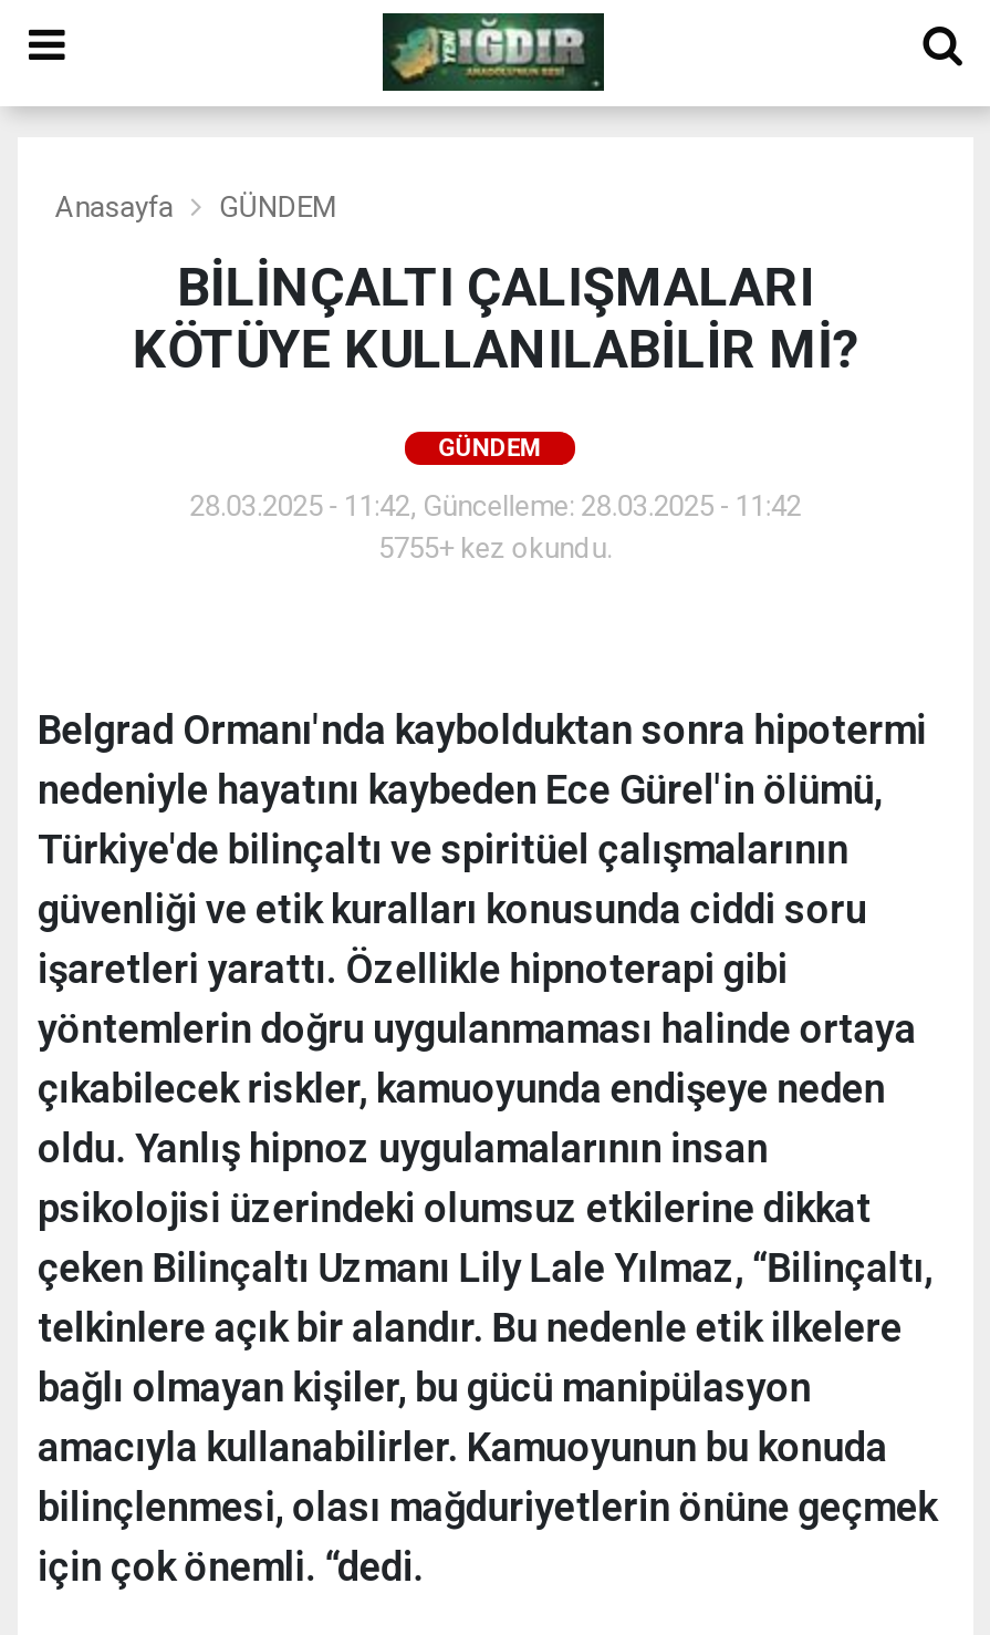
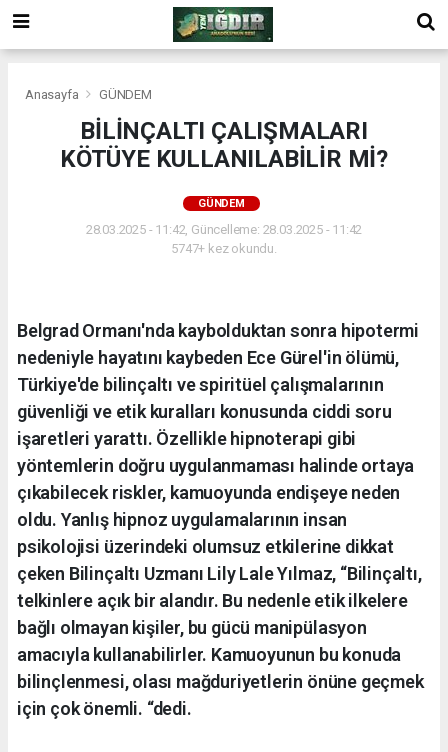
[379,531,613,564] 5755+ kez okundu. -> [171,241,277,256] 5747+ kez okundu.

